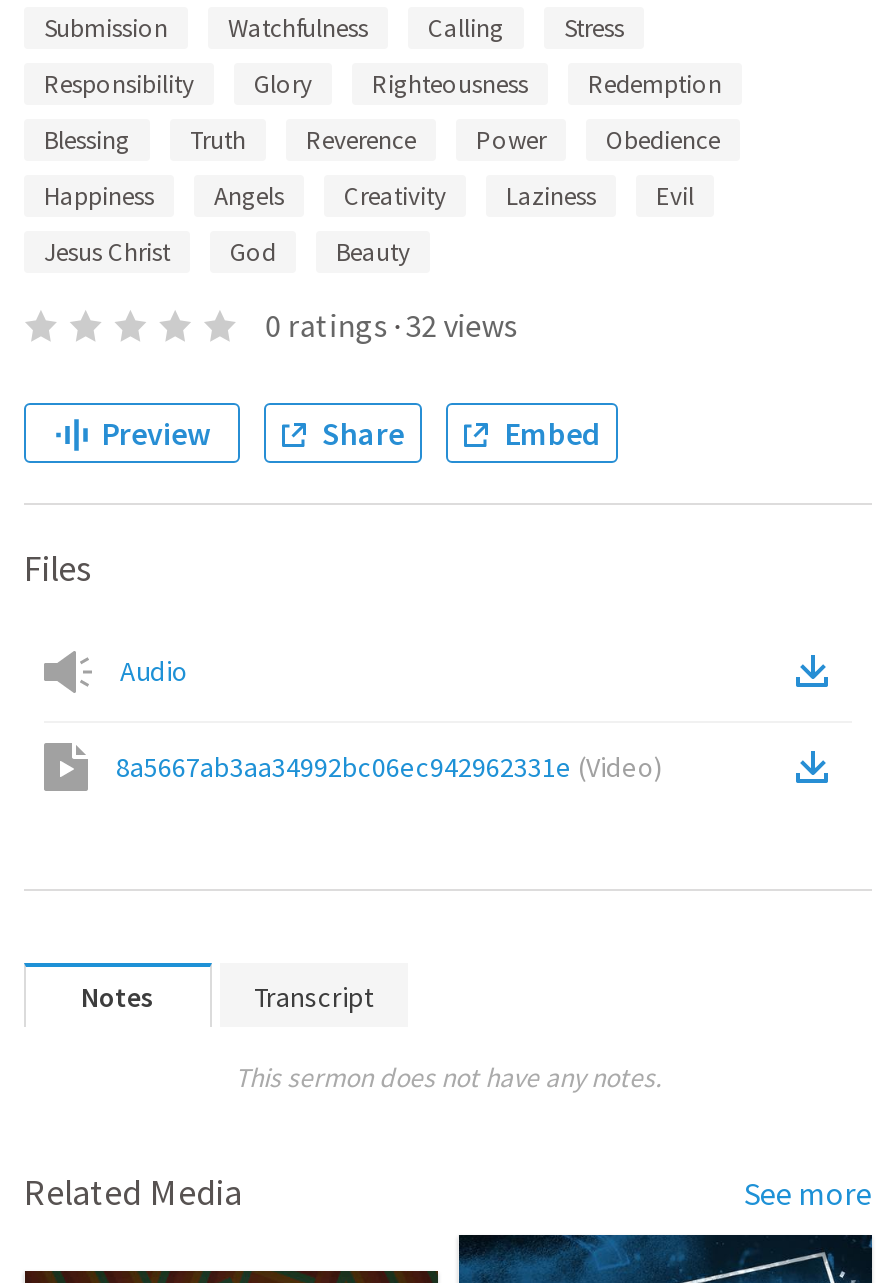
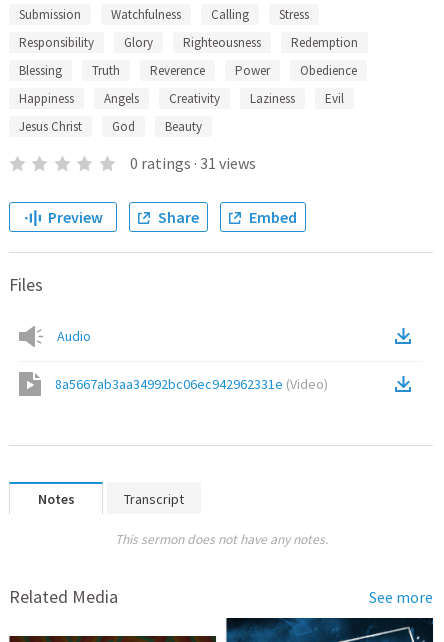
[265,305,517,345] 0 ratings · 32 views -> [130,153,256,173] 0 ratings · 31 views

